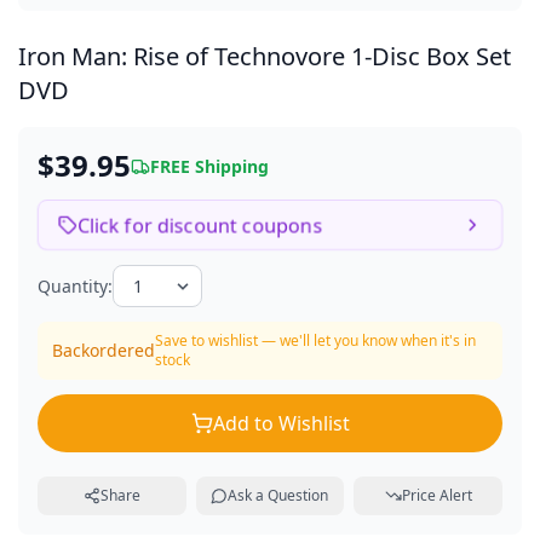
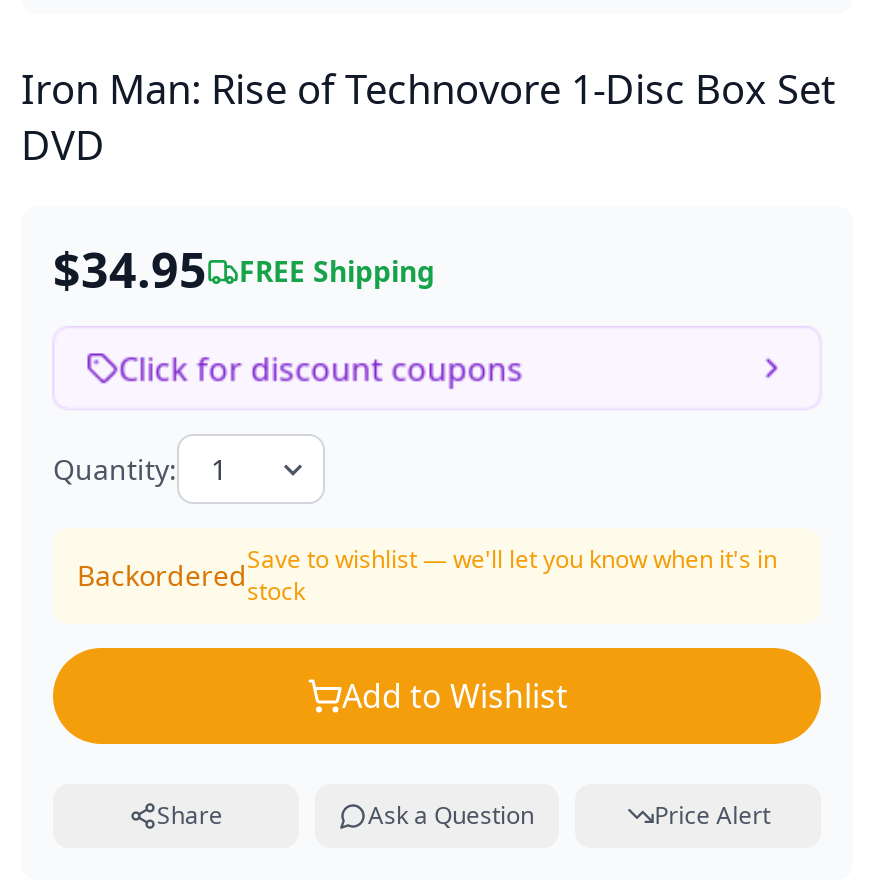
[38,145,269,185] $39.95 FREE Shipping -> [53,236,435,302] $34.95 FREE Shipping

